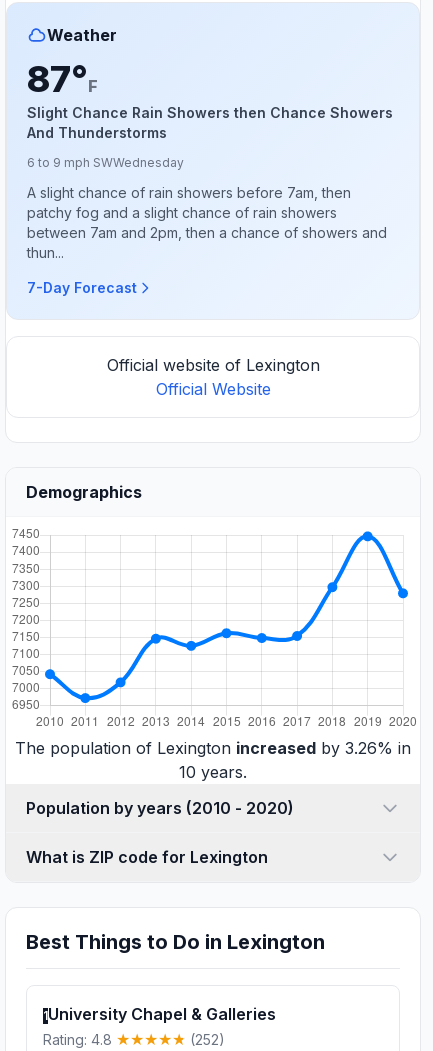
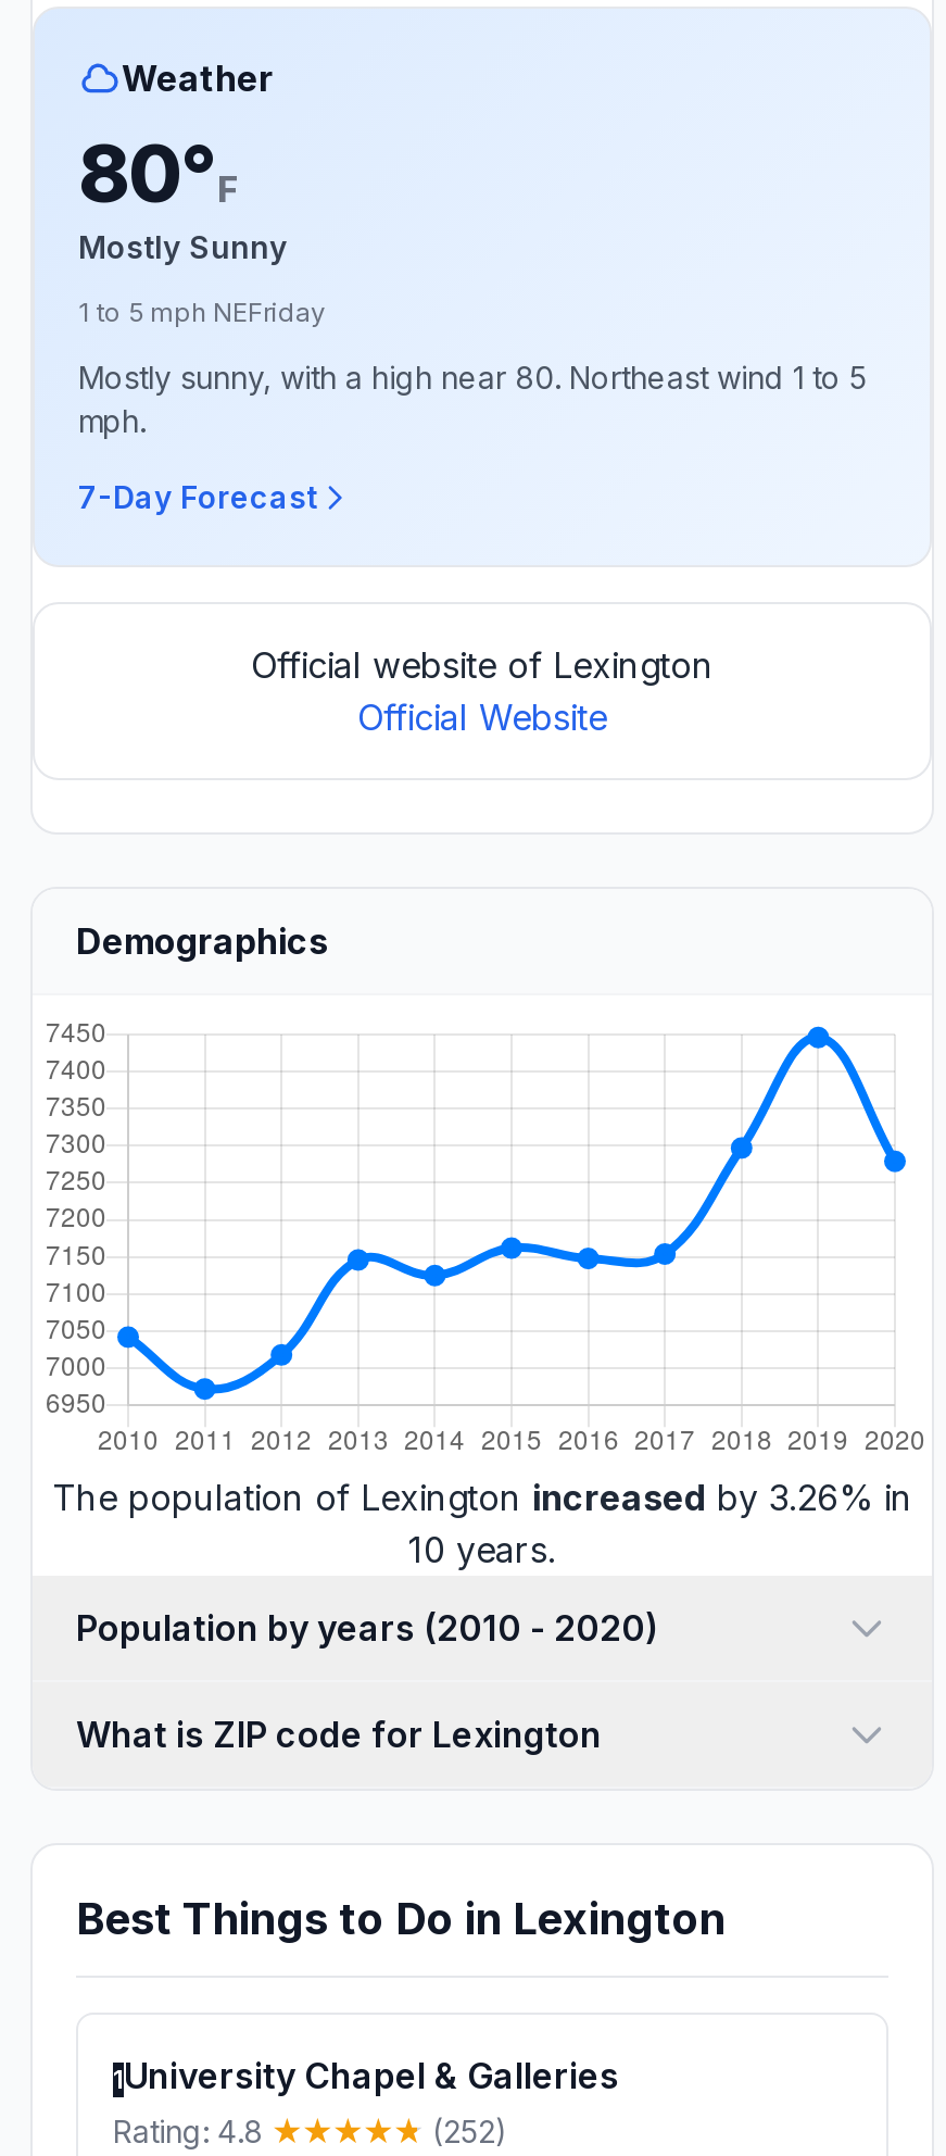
[27,56,393,140] 87°F | Slight Chance Rain Showers then Chance Showers | And Thunderstorms -> [78,125,287,264] 80°F | Mostly Sunny
[27,154,184,169] 6 to 9 mph SWWednesday -> [78,294,326,327] 1 to 5 mph NEFriday
[27,183,387,260] A slight chance of rain showers before 7am, then | patchy fog and a slight chance of rain showers | between 7am and 2pm, then a chance of showers and | thun... -> [78,358,867,438] Mostly sunny, with a high near 80. Northeast wind 1 to 5 | mph.

